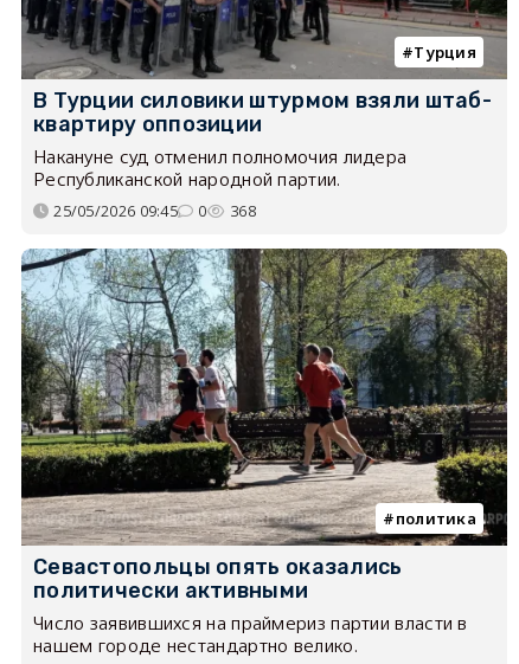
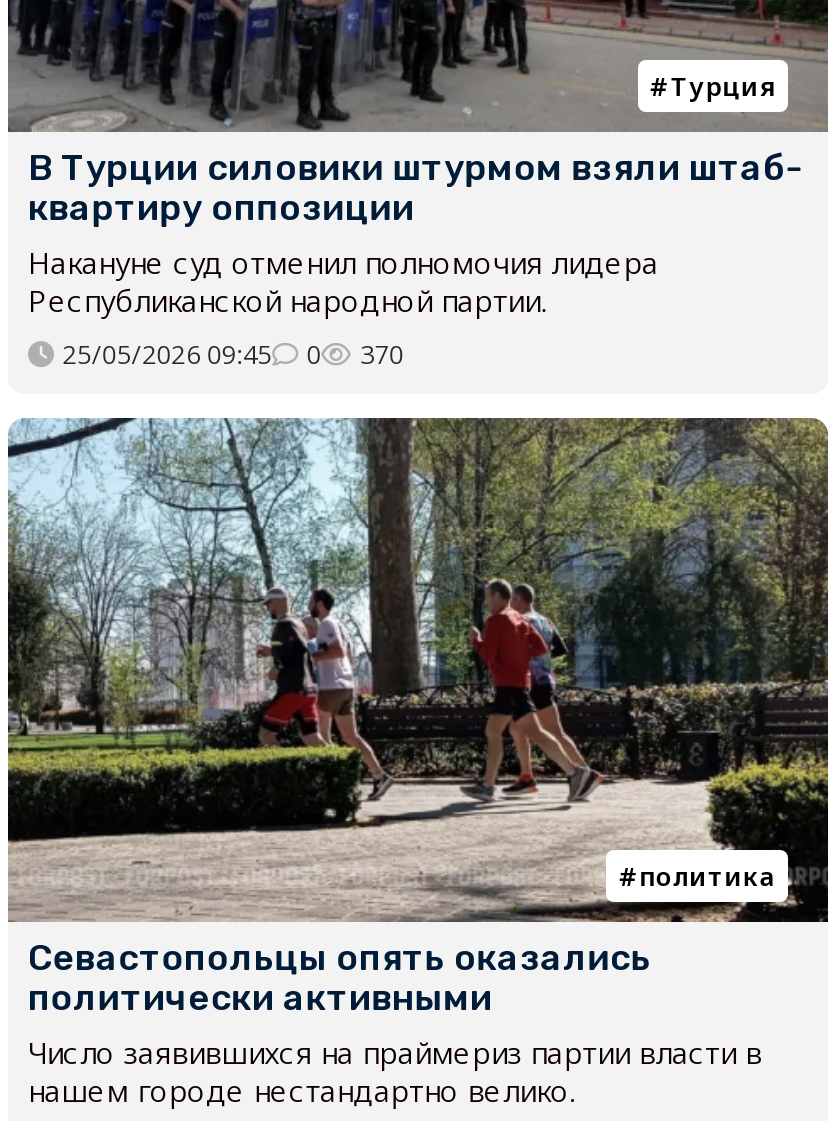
[54,199,256,221] 25/05/2026 09:45 0 368 -> [63,337,404,373] 25/05/2026 09:45 0 370

